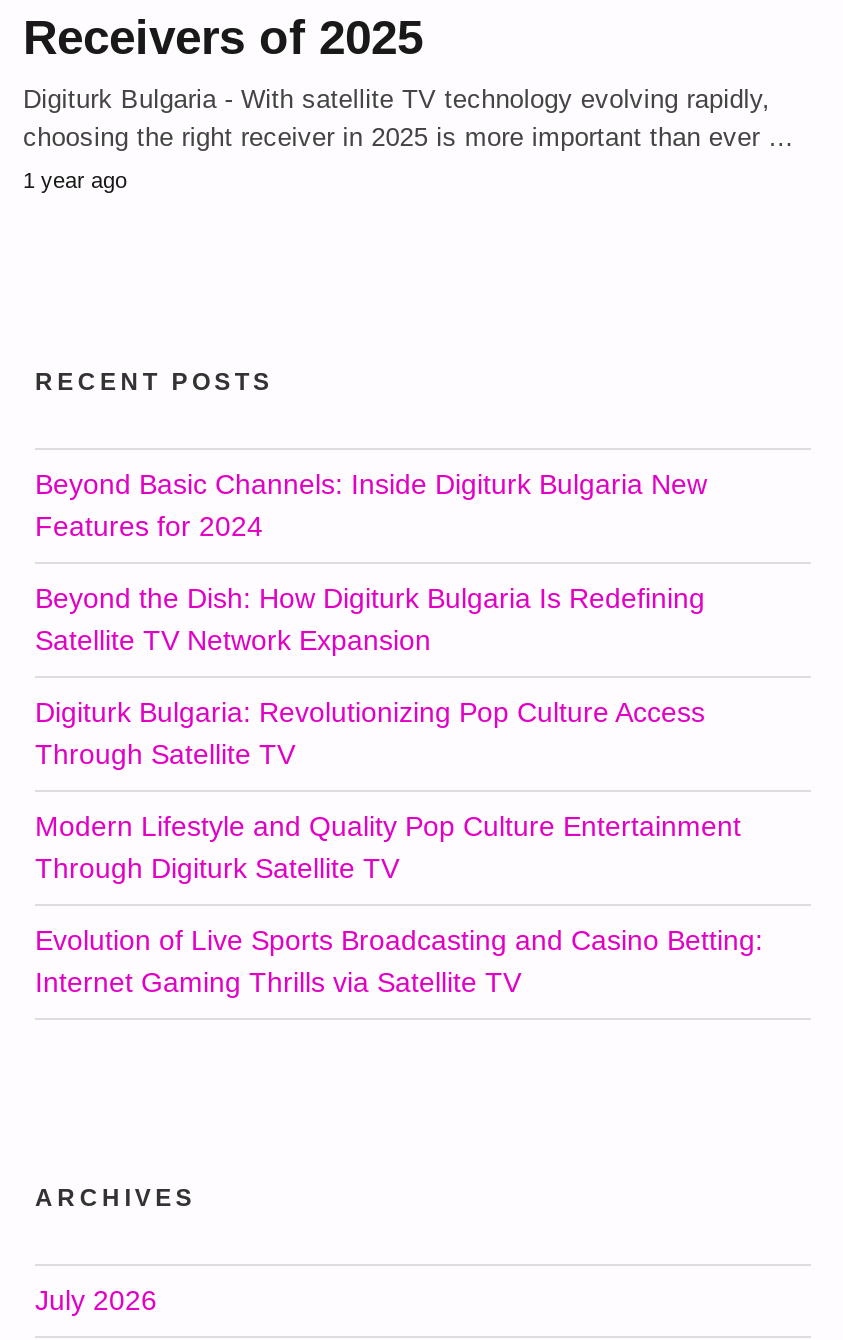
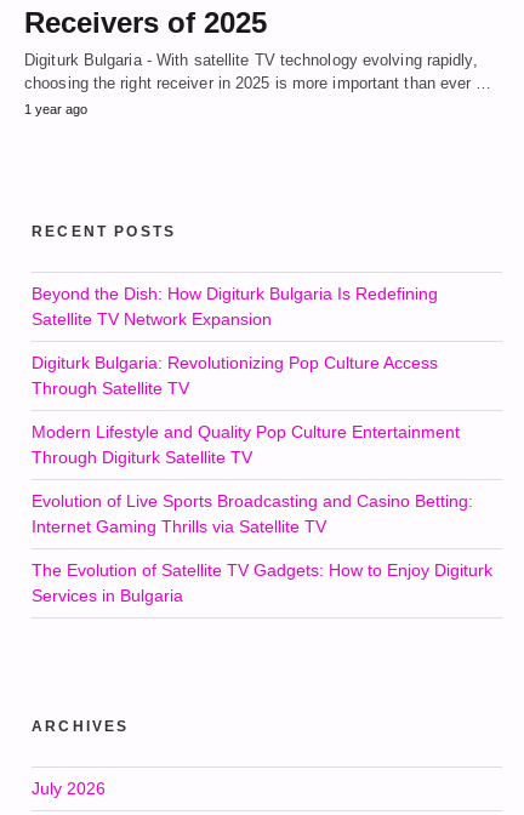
[35,467,707,541] Beyond Basic Channels: Inside Digiturk Bulgaria New | Features for 2024 -> none
moved [35,581,763,997] -> [32,283,473,535]: Beyond the Dish: How Digiturk Bulgaria Is Redefining | Satellite TV Network Expansion | Digiturk Bulgaria: Revolutionizing Pop Culture Access | Through Satellite TV | Modern Lifestyle and Quality Pop Culture Entertainment | Through Digiturk Satellite TV | Evolution of Live Sports Broadcasting and Casino Betting: | Internet Gaming Thrills via Satellite TV
none -> [32,560,492,605] The Evolution of Satellite TV Gadgets: How to Enjoy Digiturk | Services in Bulgaria

